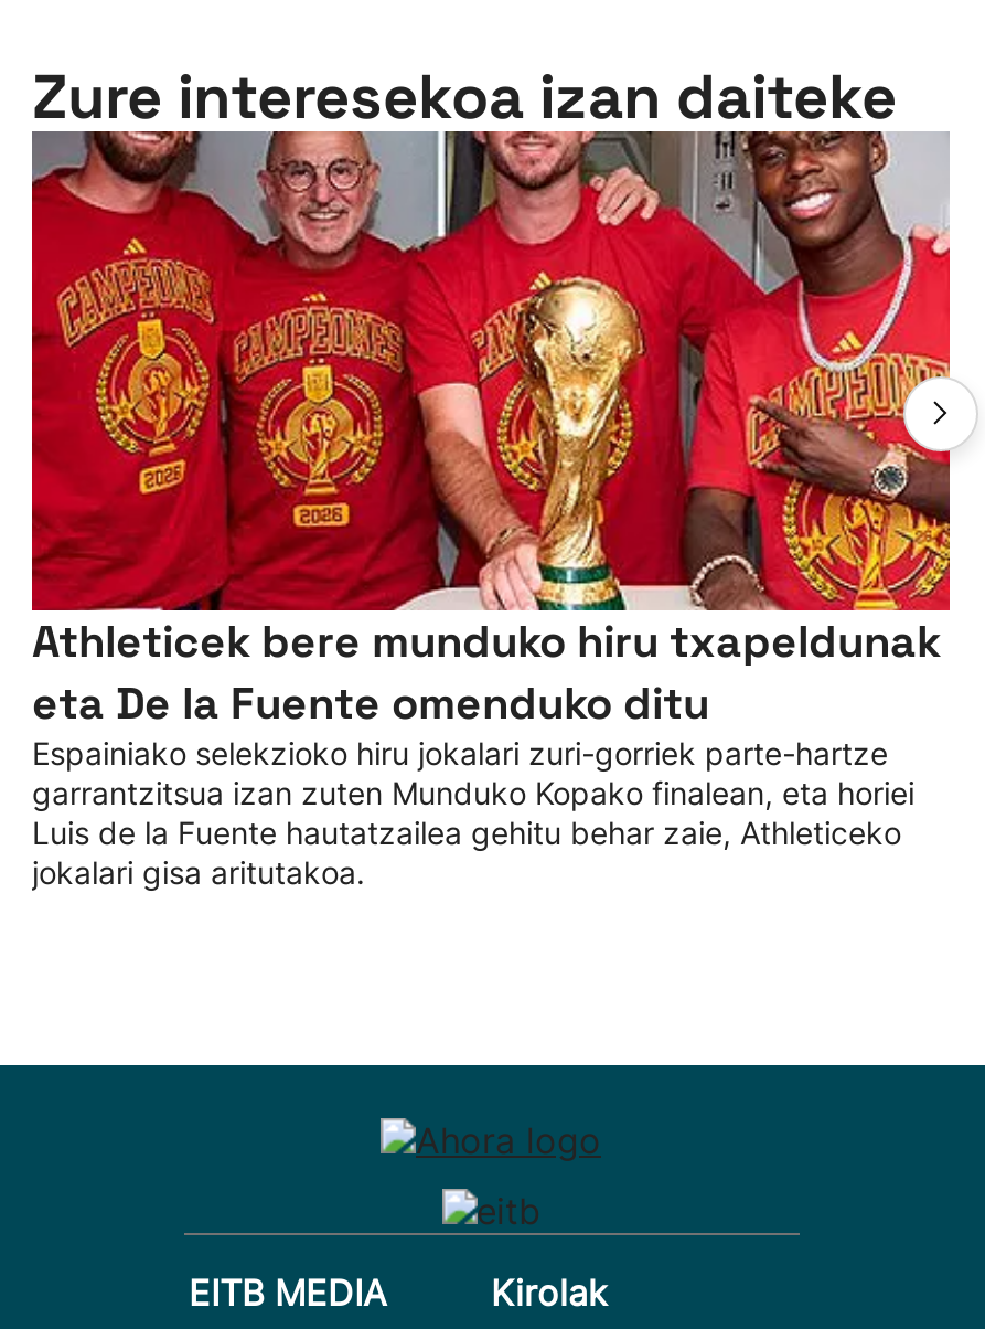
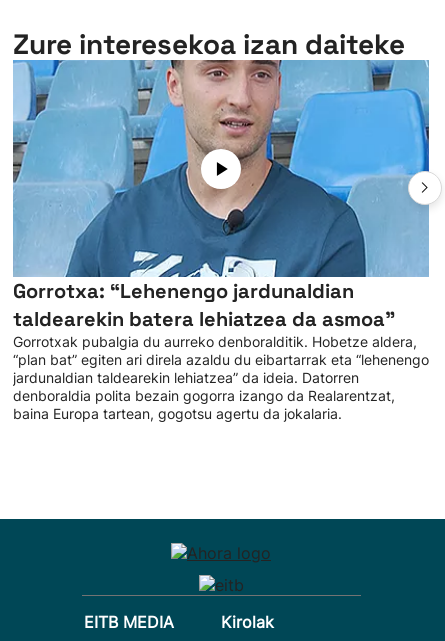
[30,134,952,891] [image] | Athleticek bere munduko hiru txapeldunak | eta De la Fuente omenduko ditu | Espainiako selekzioko hiru jokalari zuri-gorriek parte-hartze | garrantzitsua izan zuten Munduko Kopako finalean, eta horiei | Luis de la Fuente hautatzailea gehitu behar zaie, Athleticeko | jokalari gisa aritutakoa. -> [12,60,430,422] [image] | Gorrotxa: “Lehenengo jardunaldian | taldearekin batera lehiatzea da asmoa” | Gorrotxak pubalgia du aurreko denboralditik. Hobetze aldera, | “plan bat” egiten ari direla azaldu du eibartarrak eta “lehenengo | jardunaldian taldearekin lehiatzea” da ideia. Datorren | denboraldia polita bezain gogorra izango da Realarentzat, | baina Europa tartean, gogotsu agertu da jokalaria.

